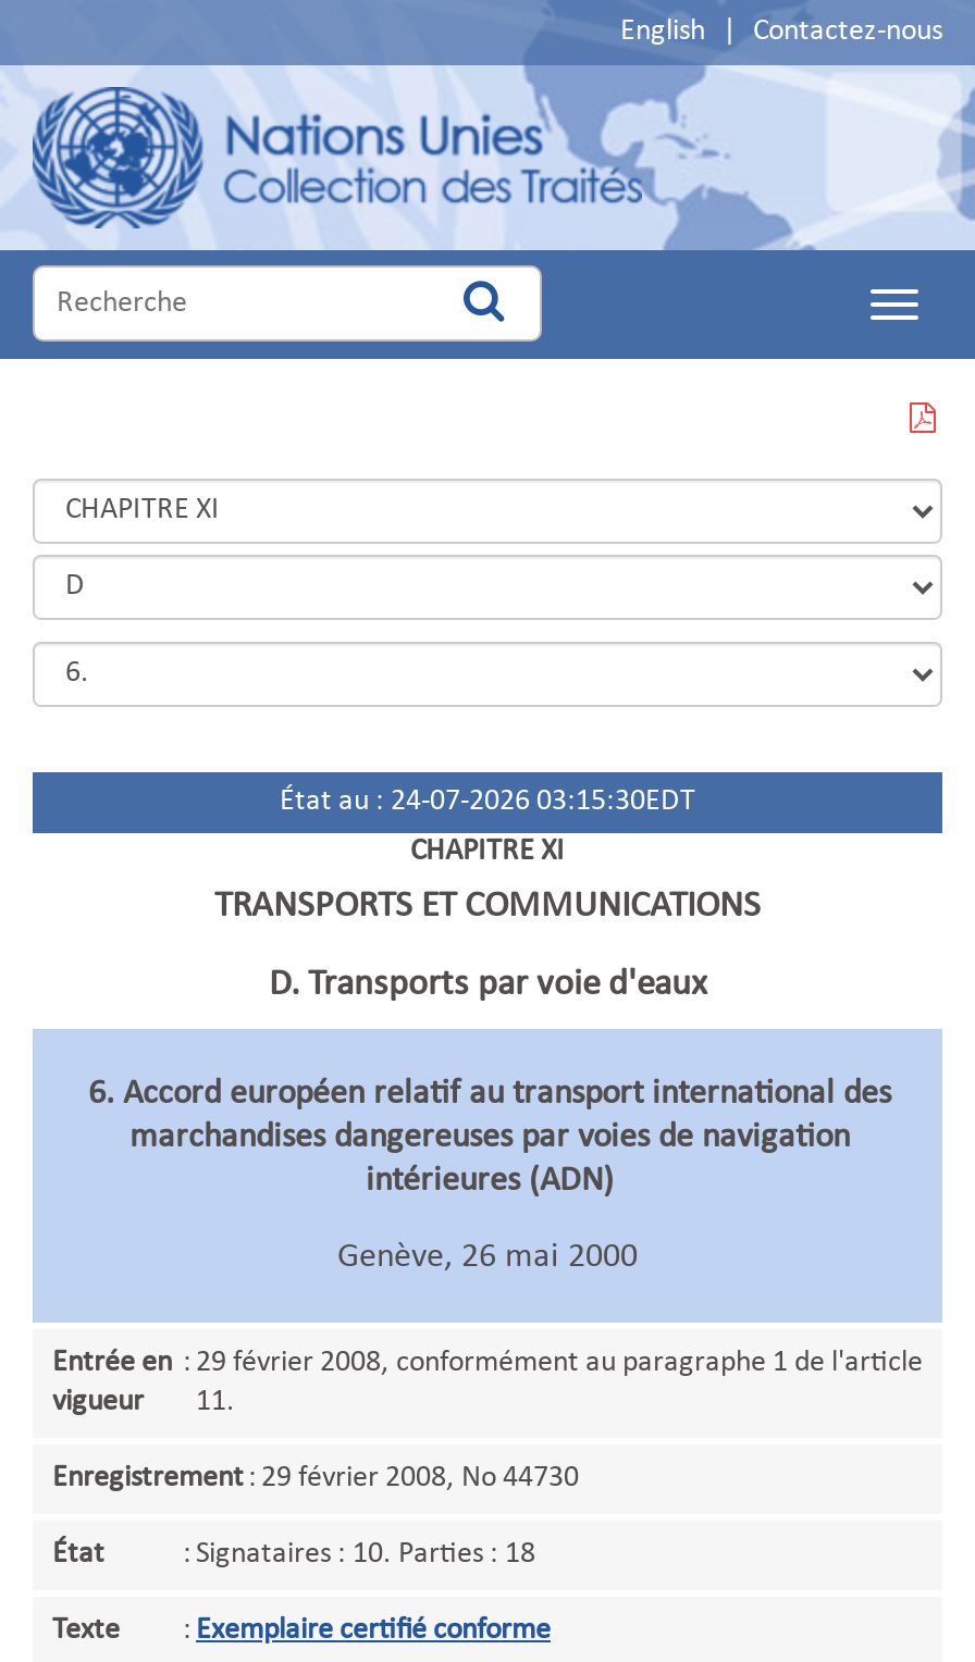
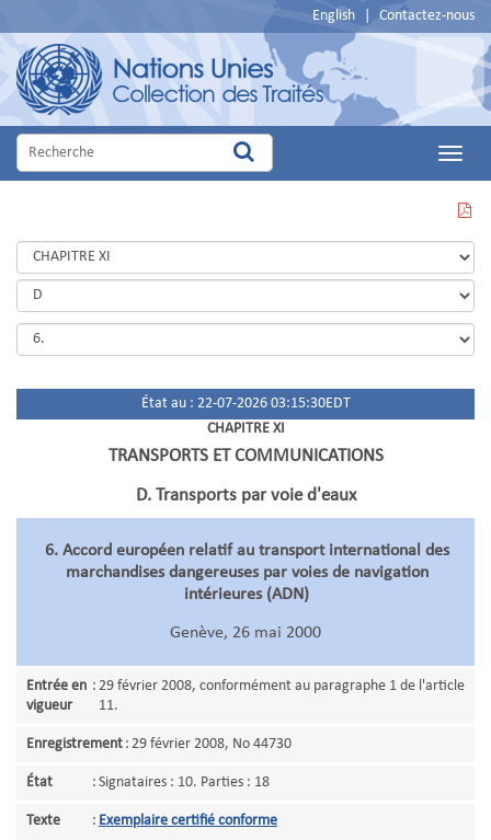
[280,785,695,818] État au : 24-07-2026 03:15:30EDT -> [141,395,350,412] État au : 22-07-2026 03:15:30EDT

